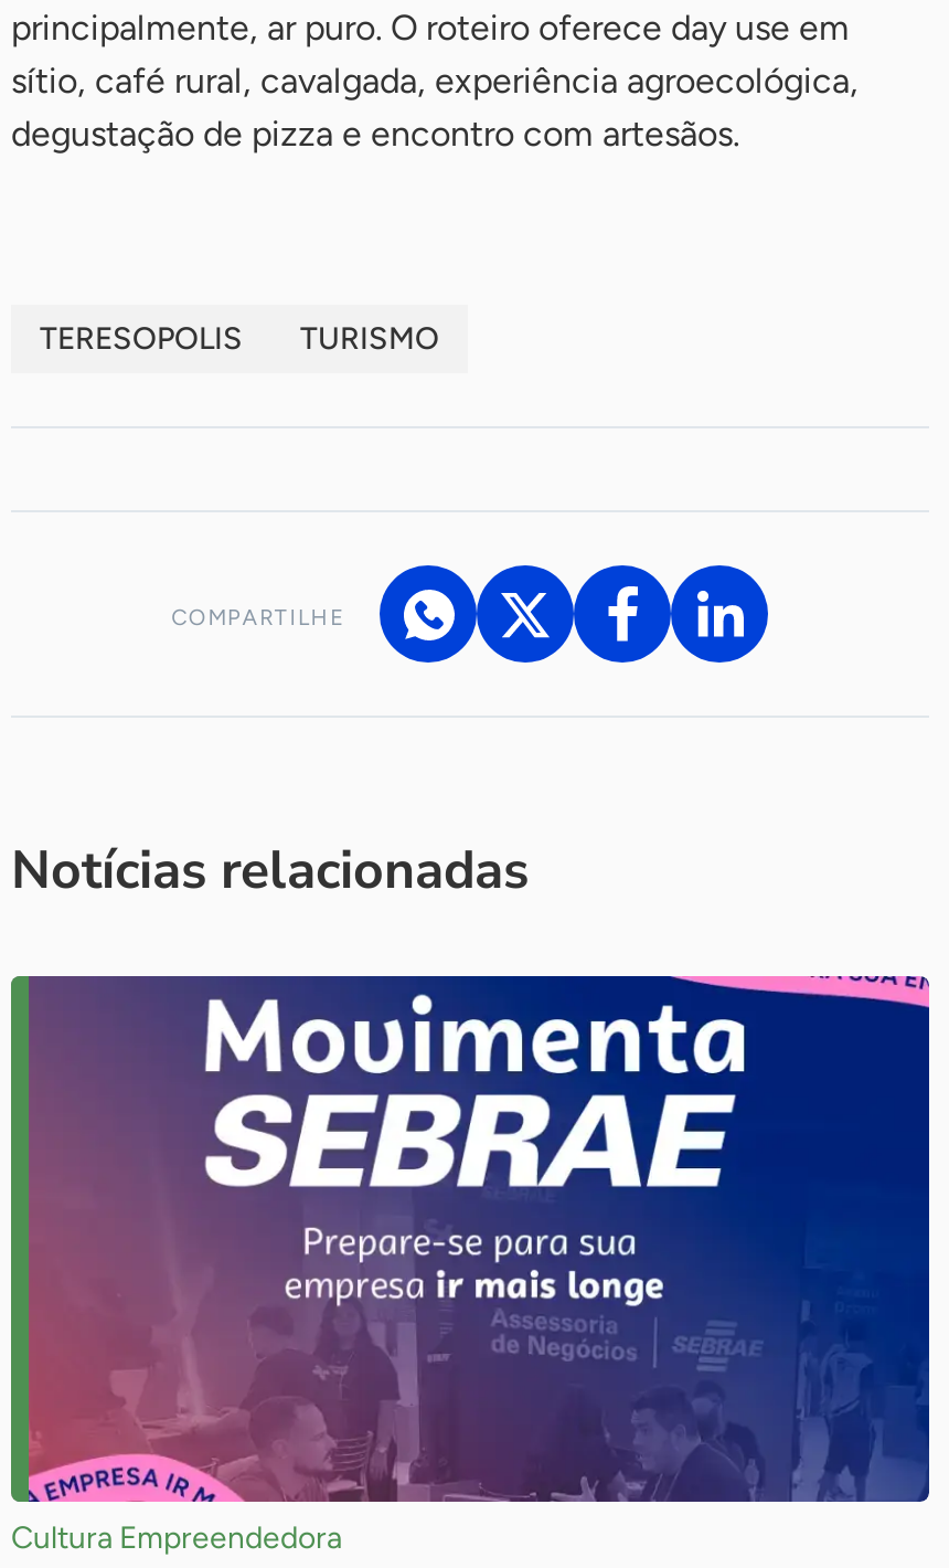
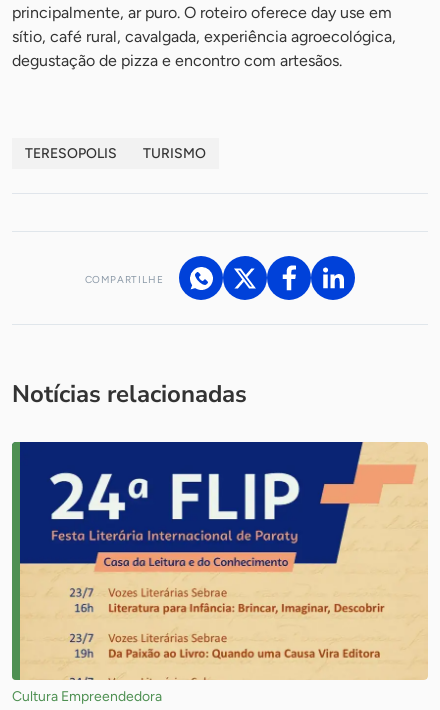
[26,974,931,1504] [image] -> [19,441,428,681] [image]

